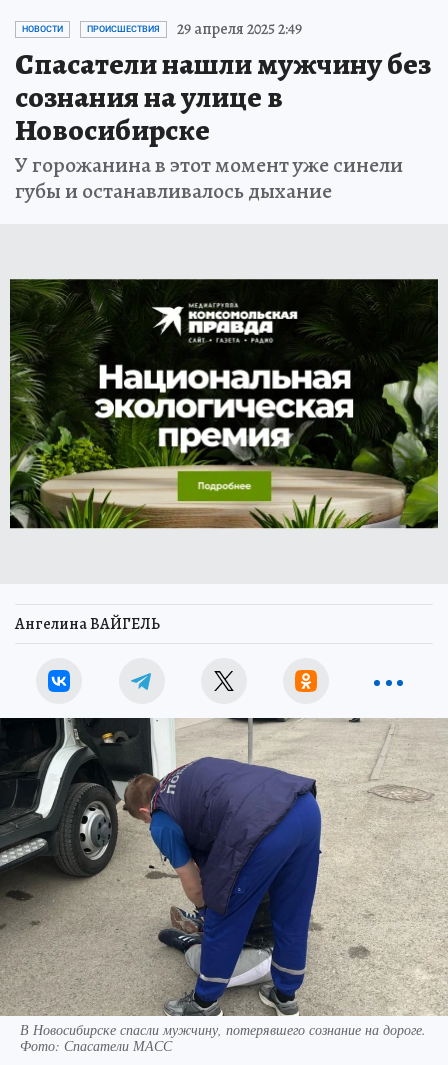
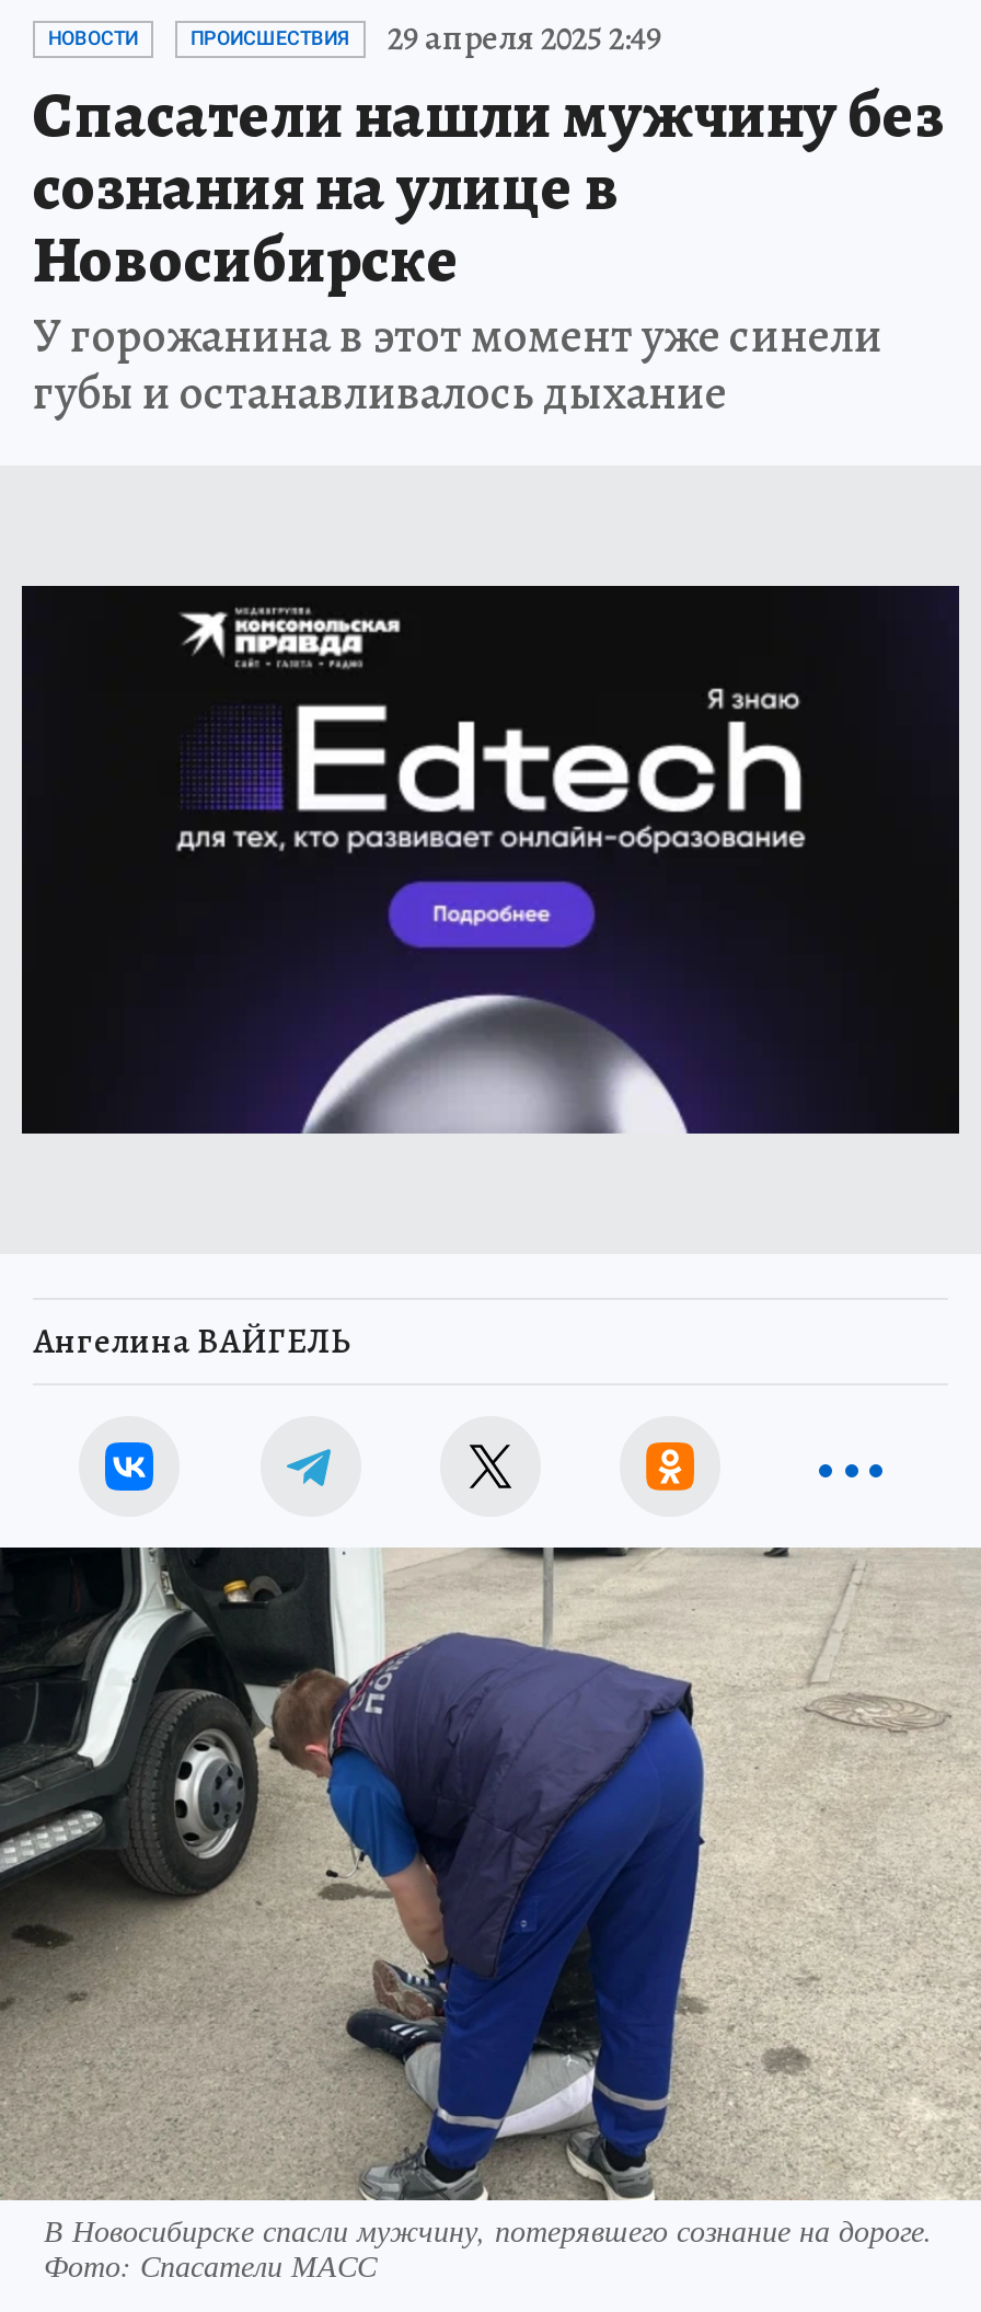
[9,279,439,529] [image] -> [20,584,961,1136] [image]

